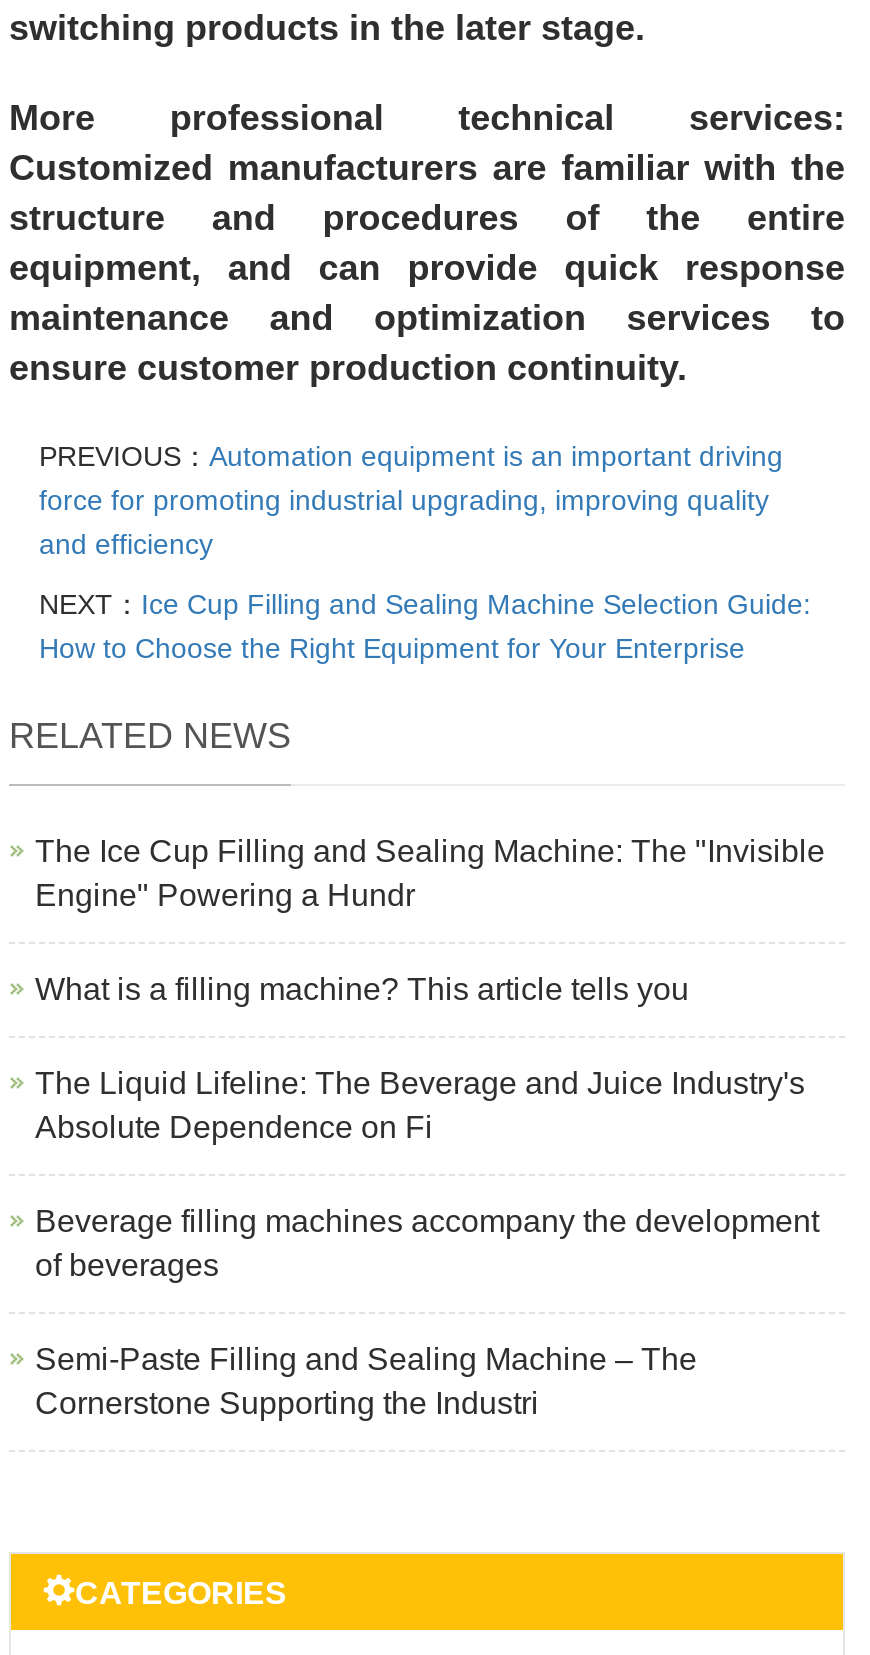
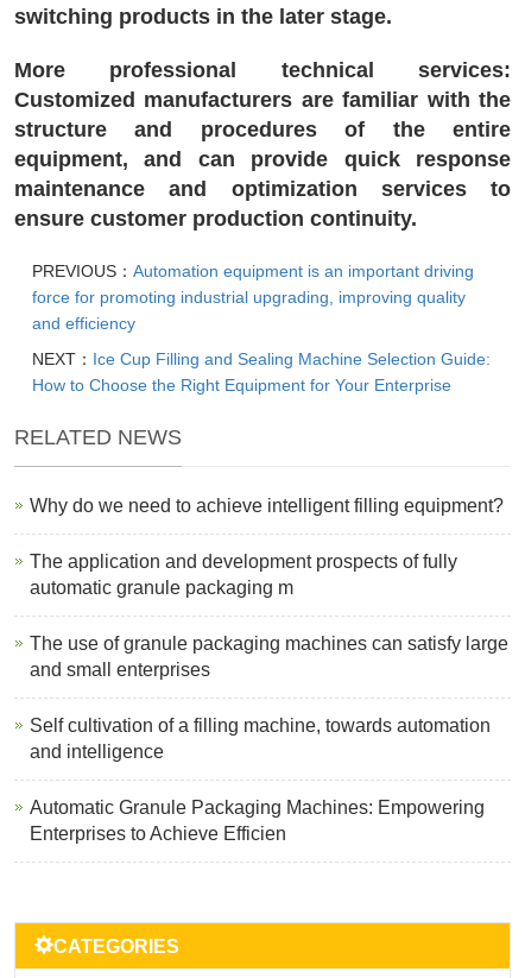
[35,835,825,913] The Ice Cup Filling and Sealing Machine: The "Invisible | Engine" Powering a Hundr -> [30,496,504,516] Why do we need to achieve intelligent filling equipment?
[35,973,689,1007] What is a filling machine? This article tells you -> [30,552,457,598] The application and development prospects of fully | automatic granule packaging m
[35,1067,805,1145] The Liquid Lifeline: The Beverage and Juice Industry's | Absolute Dependence on Fi -> [30,634,508,680] The use of granule packaging machines can satisfy large | and small enterprises
[35,1205,819,1283] Beverage filling machines accompany the development | of beverages -> [30,716,491,762] Self cultivation of a filling machine, towards automation | and intelligence
[35,1343,697,1421] Semi-Paste Filling and Sealing Machine – The | Cornerstone Supporting the Industri -> [30,798,485,844] Automatic Granule Packaging Machines: Empowering | Enterprises to Achieve Efficien

